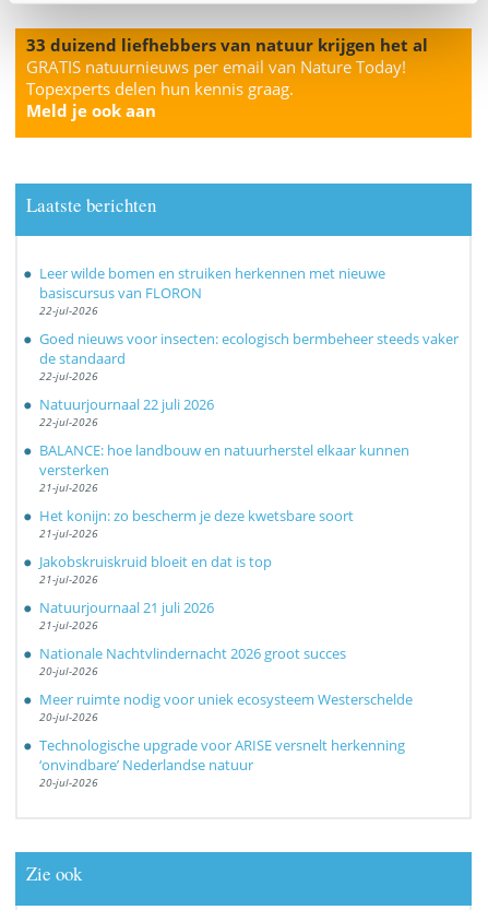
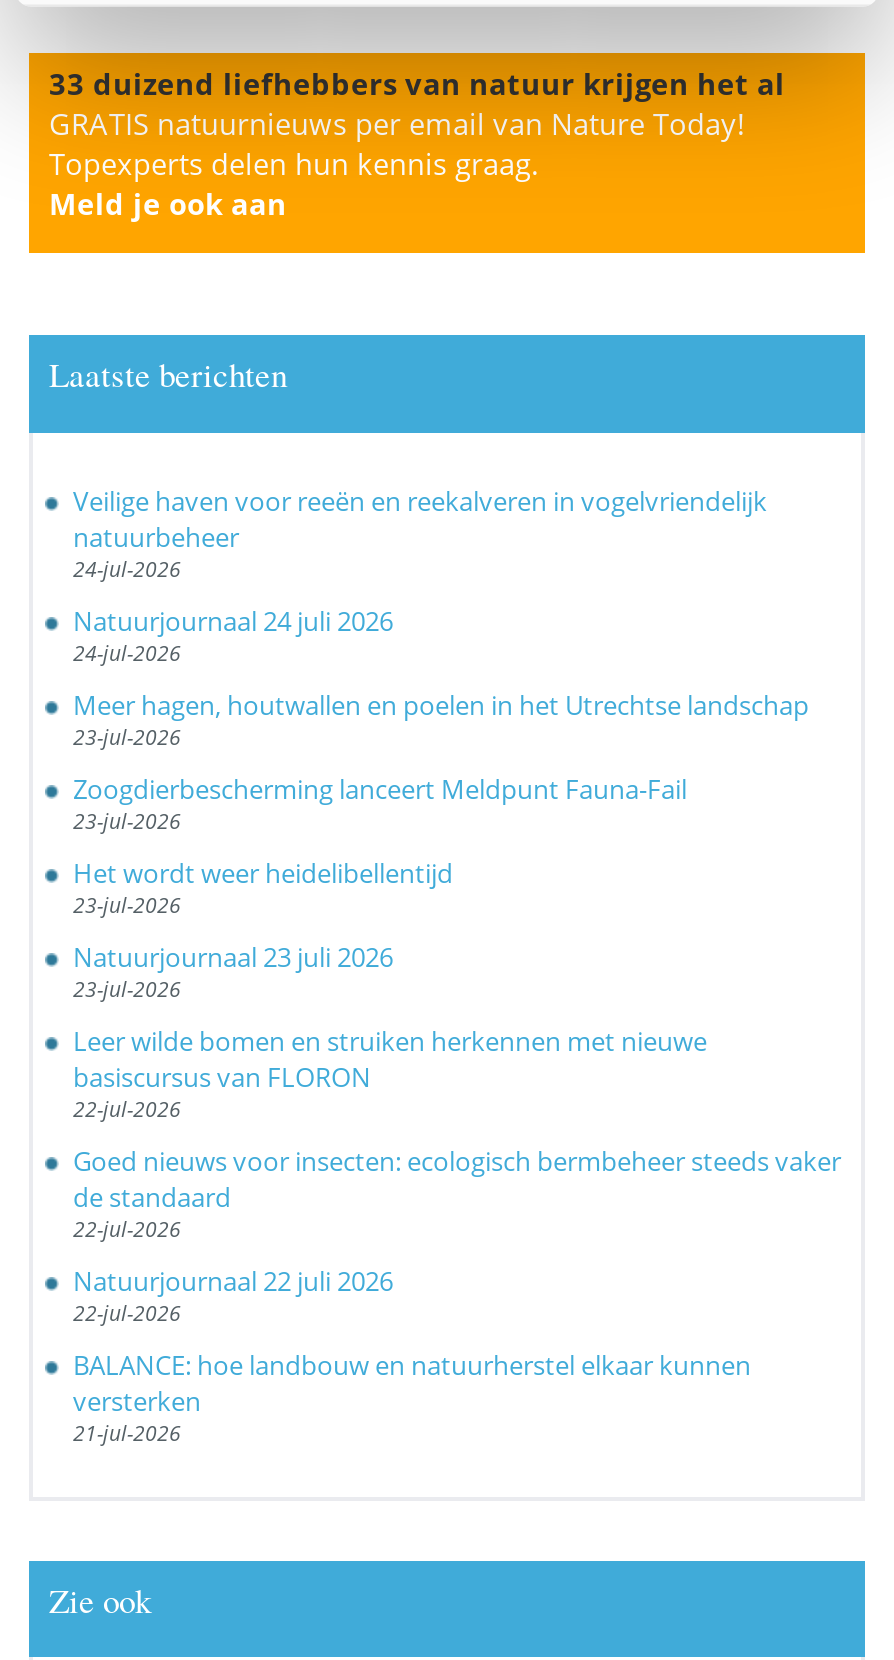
none -> [73,483,809,1003] Veilige haven voor reeën en reekalveren in vogelvriendelijk | natuurbeheer | 24-jul-2026 | Natuurjournaal 24 juli 2026 | 24-jul-2026 | Meer hagen, houtwallen en poelen in het Utrechtse landschap | 23-jul-2026 | Zoogdierbescherming lanceert Meldpunt Fauna-Fail | 23-jul-2026 | Het wordt weer heidelibellentijd | 23-jul-2026 | Natuurjournaal 23 juli 2026 | 23-jul-2026
moved [39,264,459,495] -> [73,1023,841,1447]: Leer wilde bomen en struiken herkennen met nieuwe | basiscursus van FLORON | 22-jul-2026 | ... | versterken | 21-jul-2026
[39,506,413,790] Het konijn: zo bescherm je deze kwetsbare soort | 21-jul-2026 | Jakobskruiskruid bloeit en dat is top | 21-jul-2026 | Natuurjournaal 21 juli 2026 | 21-jul-2026 | Nationale Nachtvlindernacht 2026 groot succes | 20-jul-2026 | Meer ruimte nodig voor uniek ecosysteem Westerschelde | 20-jul-2026 | Technologische upgrade voor ARISE versnelt herkenning | ‘onvindbare’ Nederlandse natuur | 20-jul-2026 -> none

